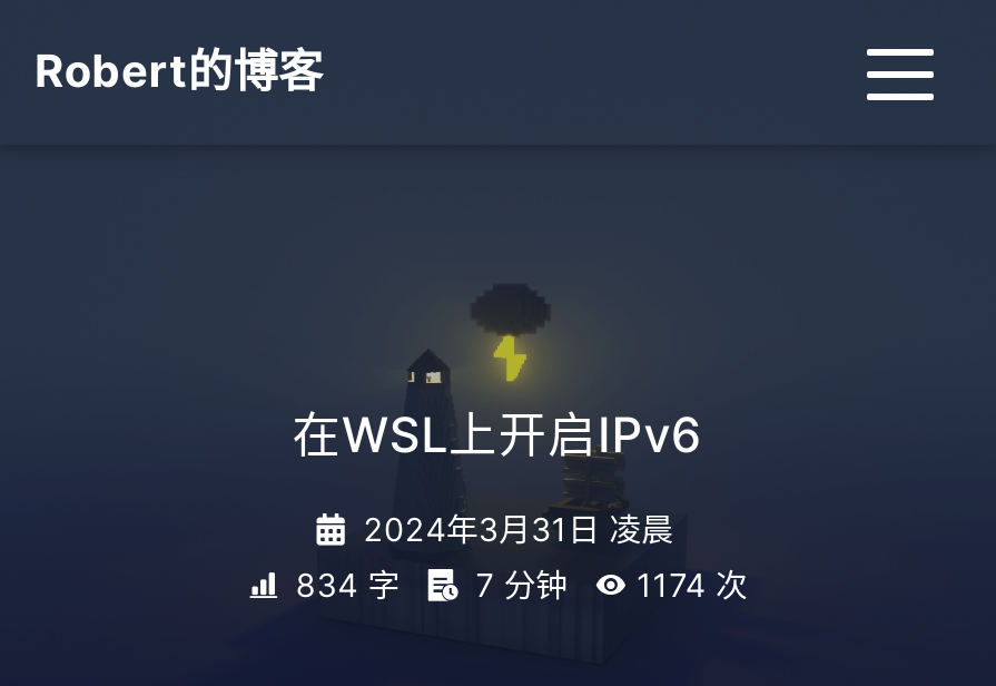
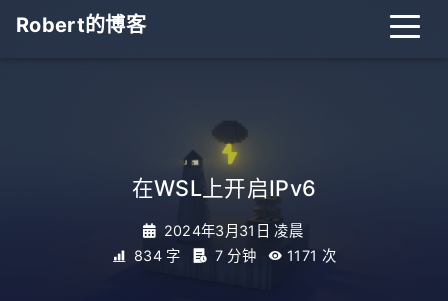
[286,566,748,604] 834 字 7 分钟 1174次 -> [130,247,336,264] 834 字 7 分钟 1171次

